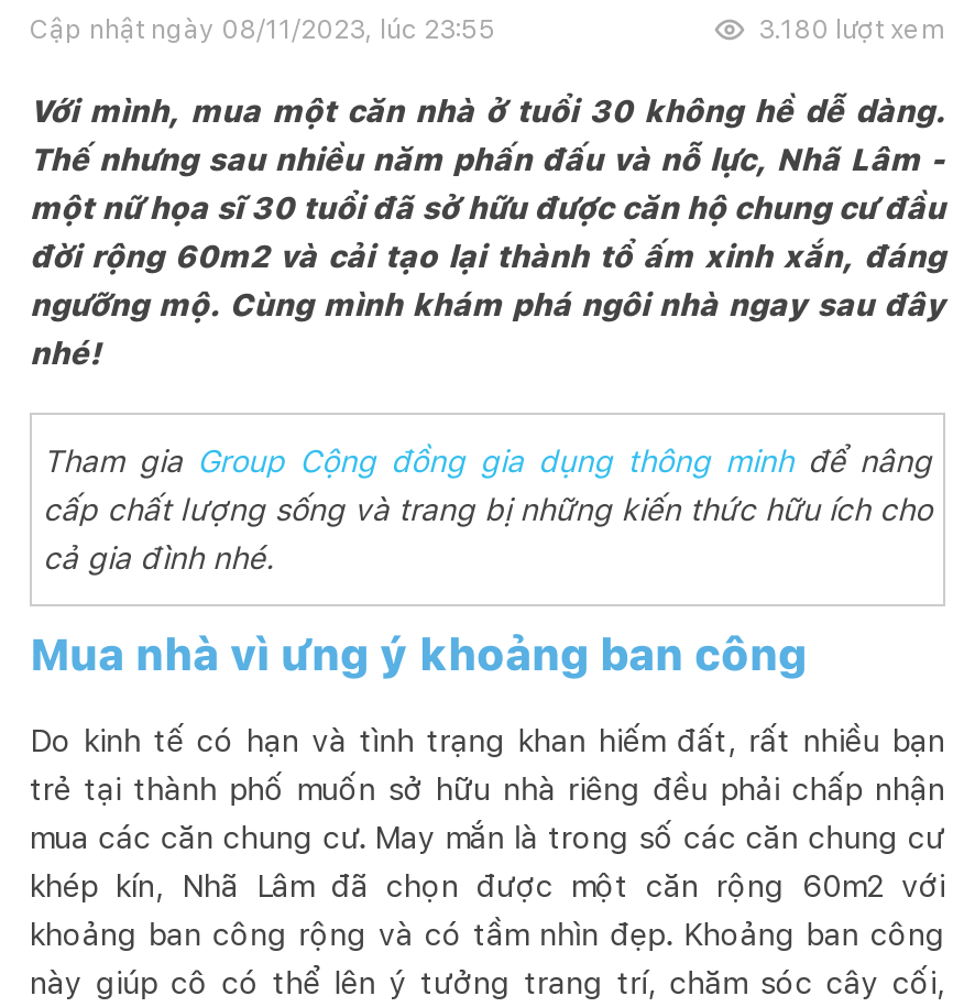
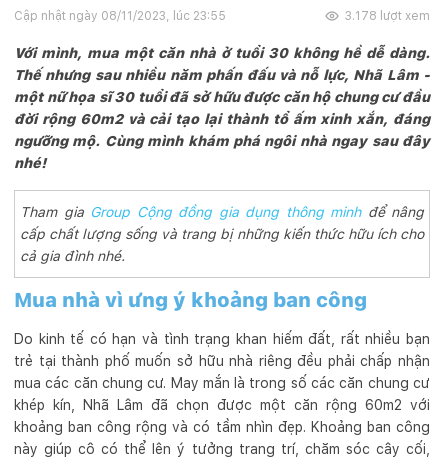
[758,14,945,45] 3.180 lượt xem -> [345,9,430,23] 3.178 lượt xem

